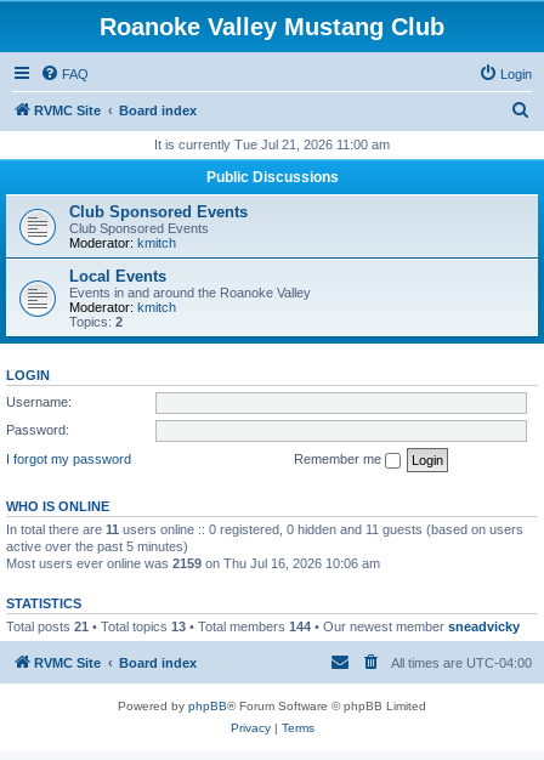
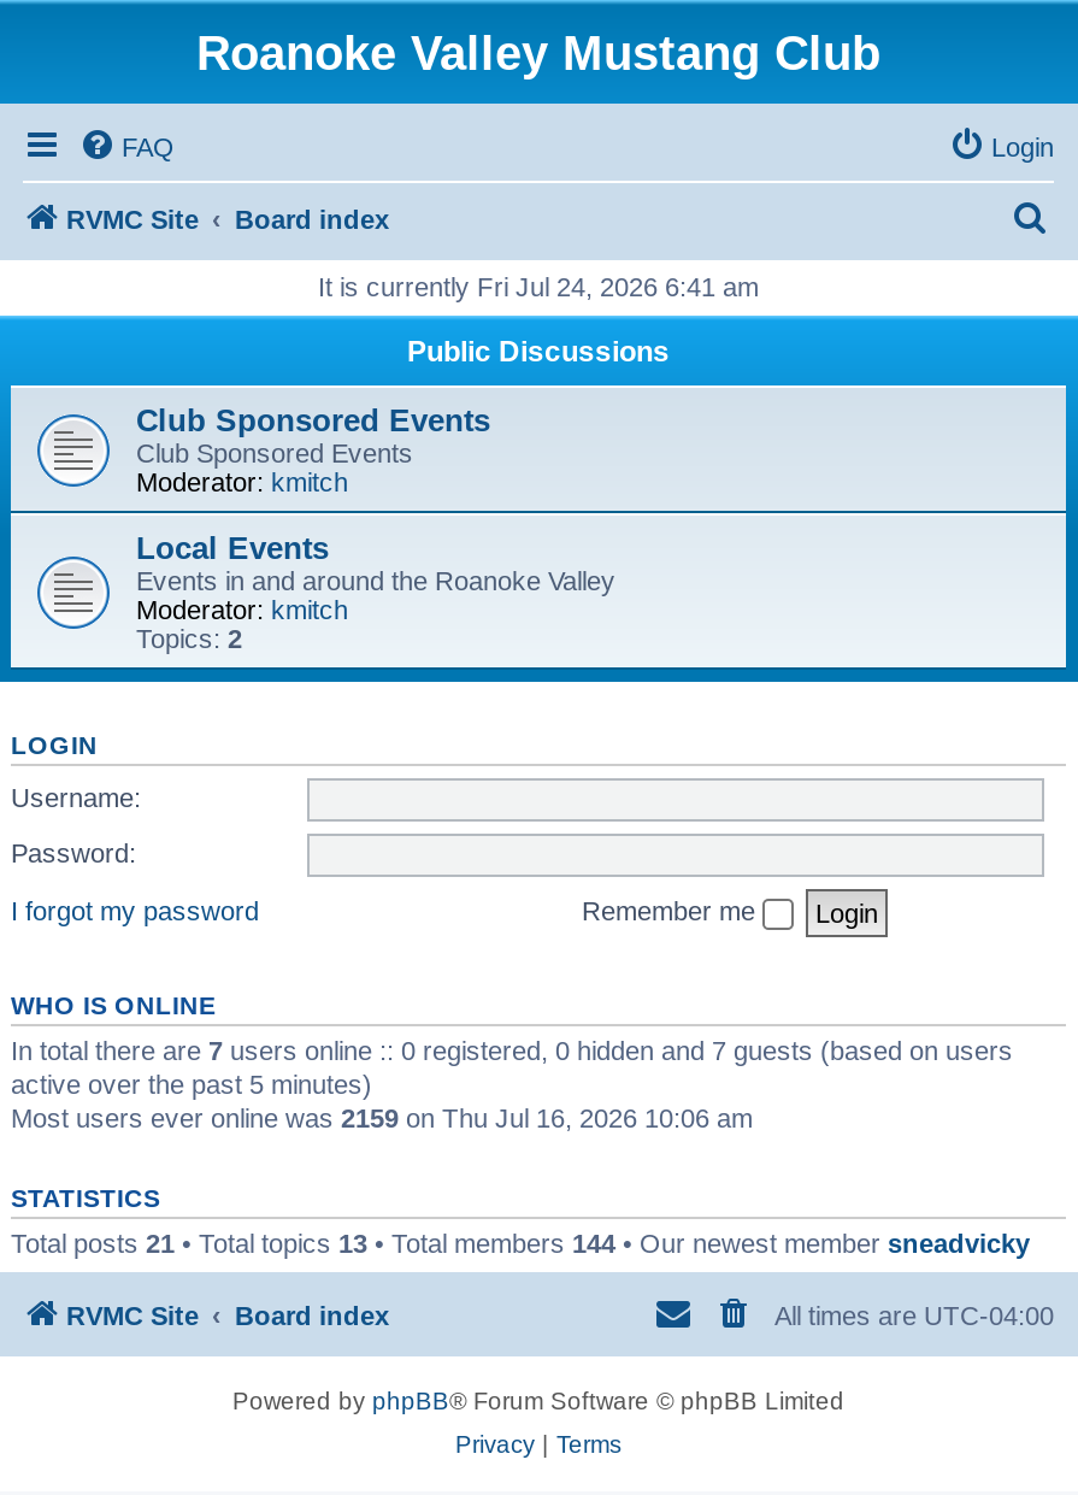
[154,137,390,152] It is currently Tue Jul 21, 2026 11:00 am -> [318,272,759,301] It is currently Fri Jul 24, 2026 6:41 am
[6,521,523,536] In total there are 11 users online :: 0 registered, 0 hidden and 11 guests (based on users -> [11,1035,1013,1064] In total there are 7 users online :: 0 registered, 0 hidden and 7 guests (based on users

